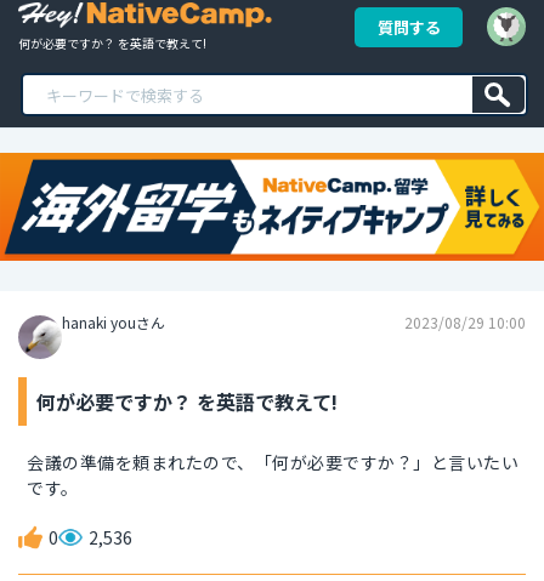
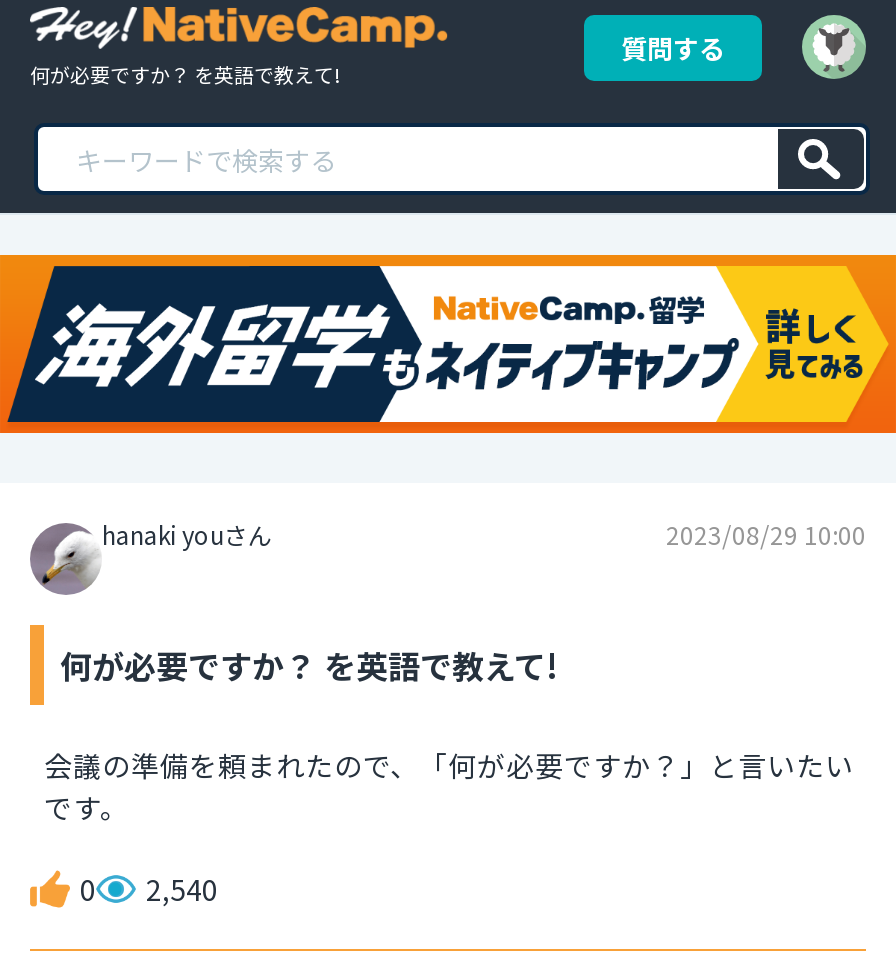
[49,526,132,550] 0 2,536 -> [80,870,218,910] 0 2,540

